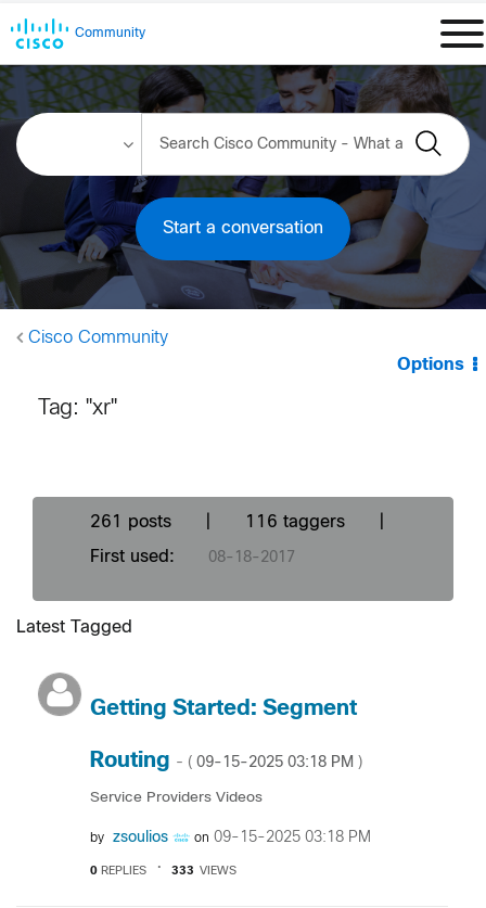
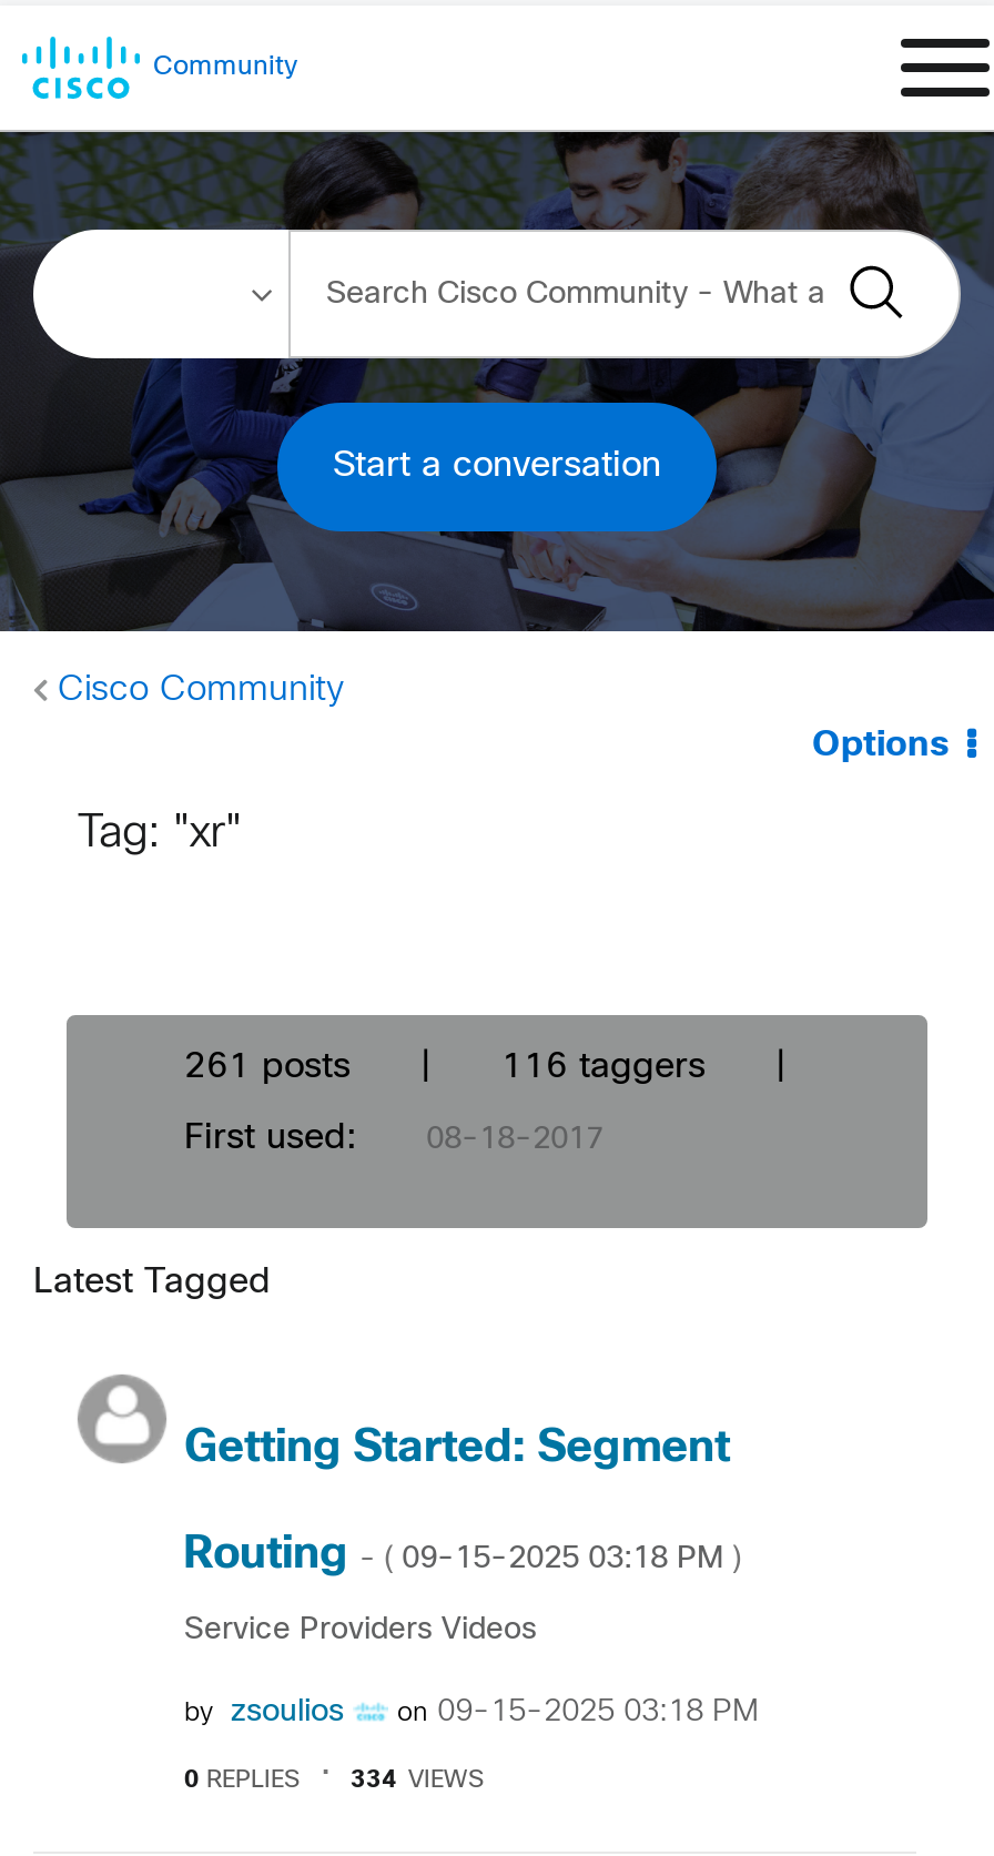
[171,865,236,876] 333 VIEWS -> [351,1768,484,1791] 334 VIEWS

